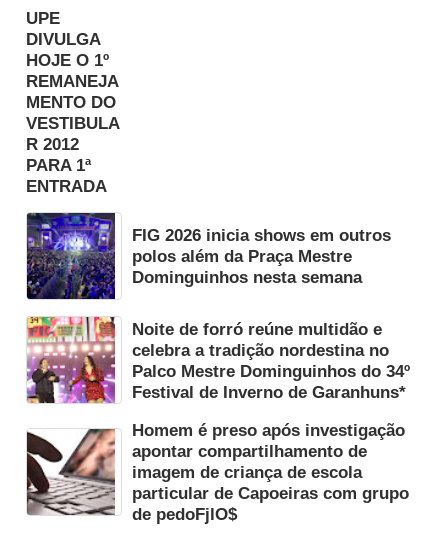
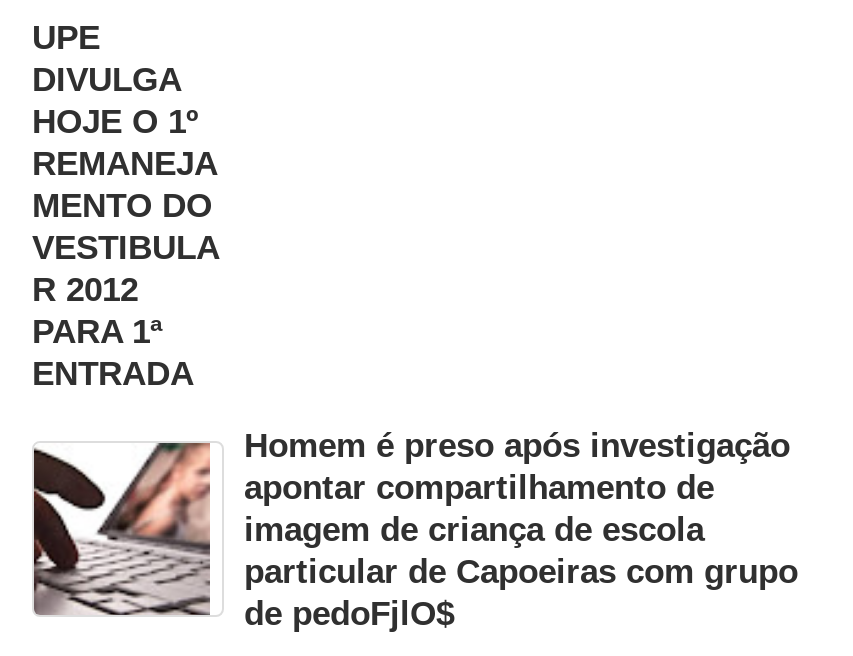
[26,212,410,402] [image] | FIG 2026 inicia shows em outros | polos além da Praça Mestre | Dominguinhos nesta semana | Noite de forró reúne multidão e | celebra a tradição nordestina no | Palco Mestre Dominguinhos do 34º | Festival de Inverno de Garanhuns* -> none
[26,316,116,404] [image] -> none

